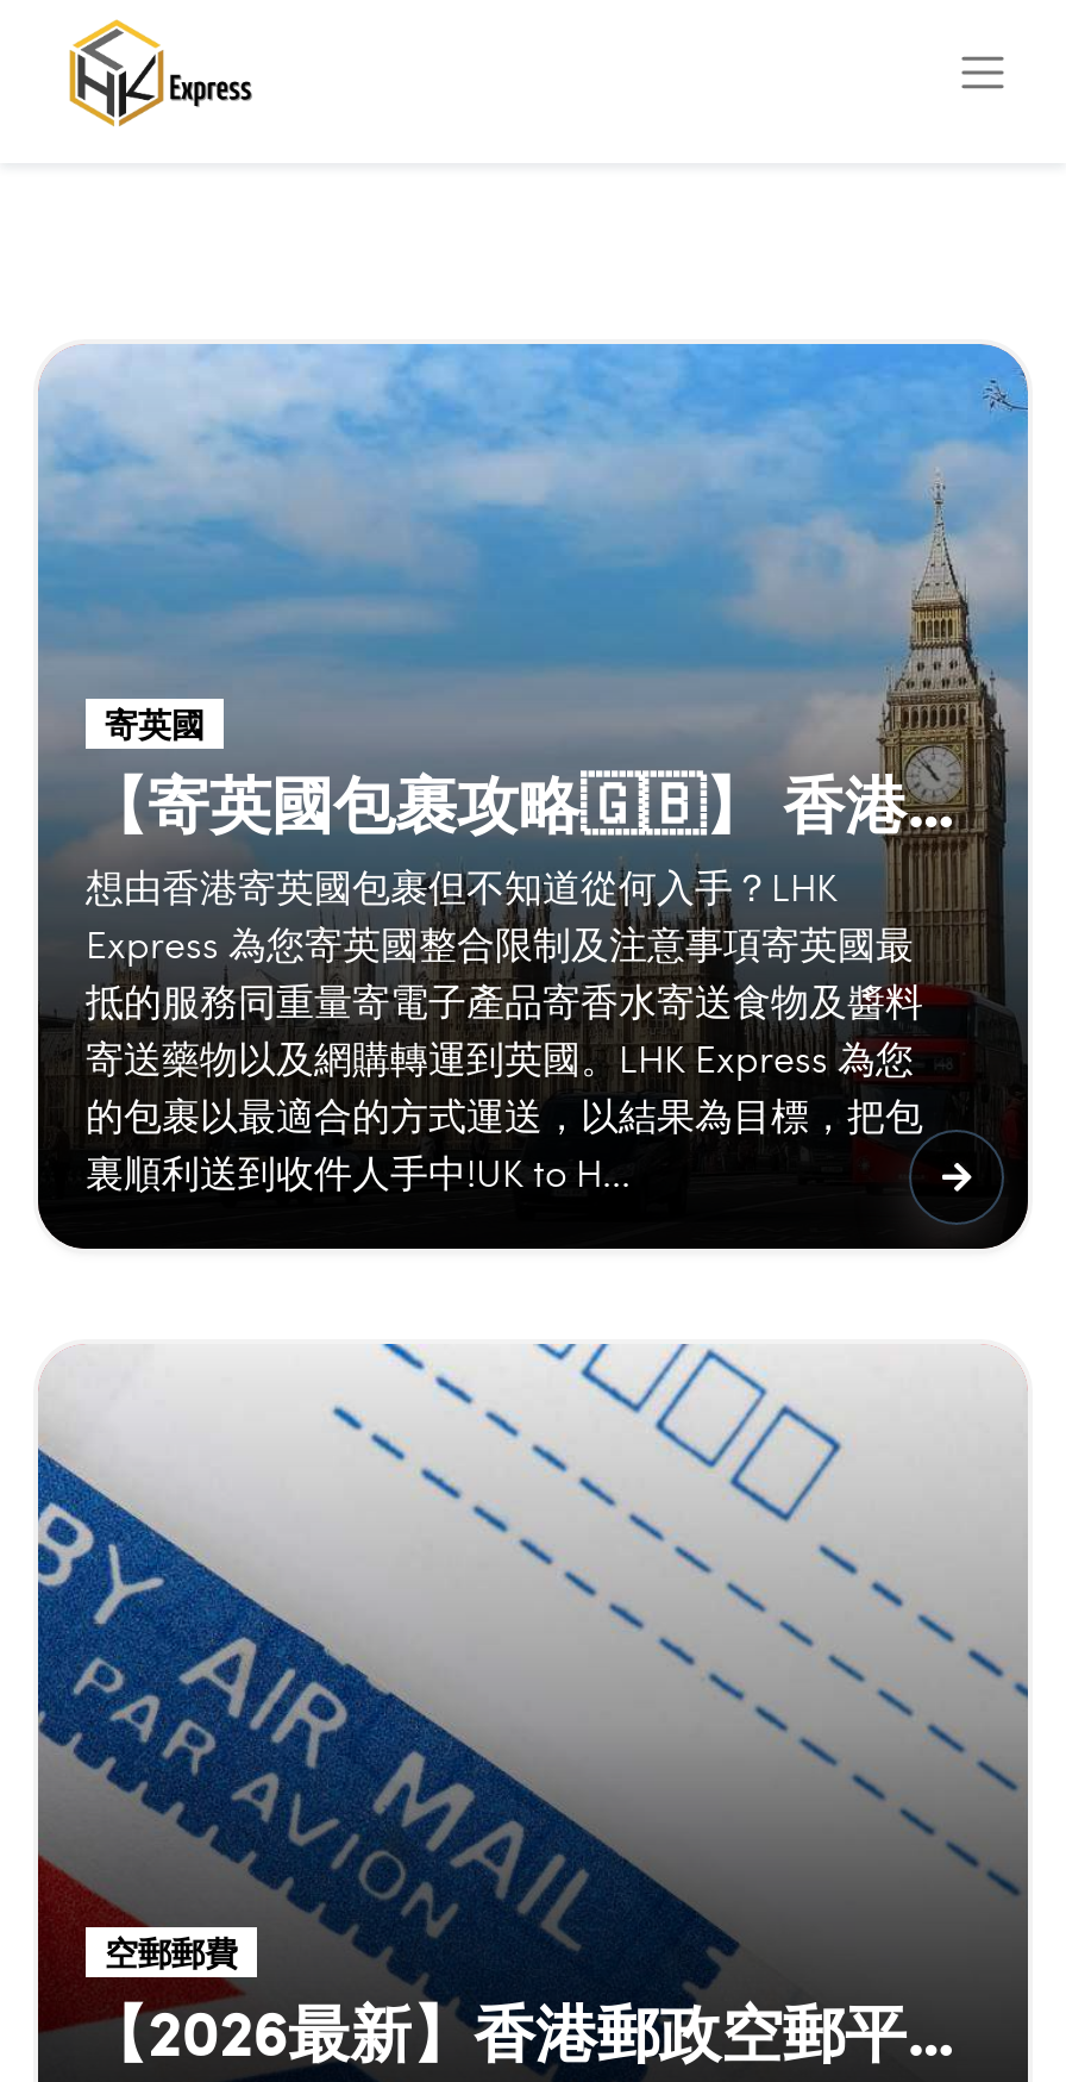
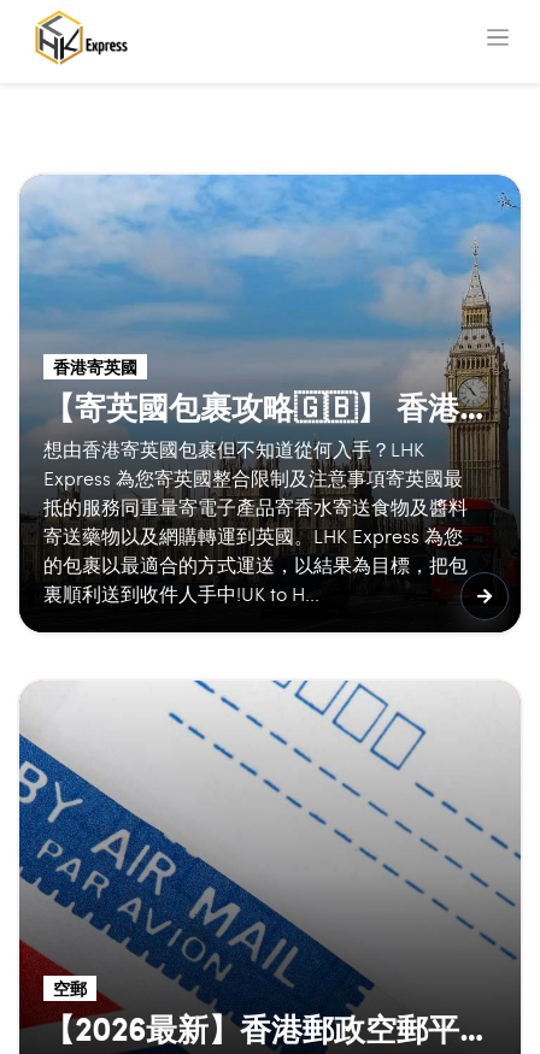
[105,699,205,746] 寄英國 -> [53,354,137,378] 香港寄英國
[105,1927,238,1975] 空郵郵費 -> [53,976,87,1000] 空郵

